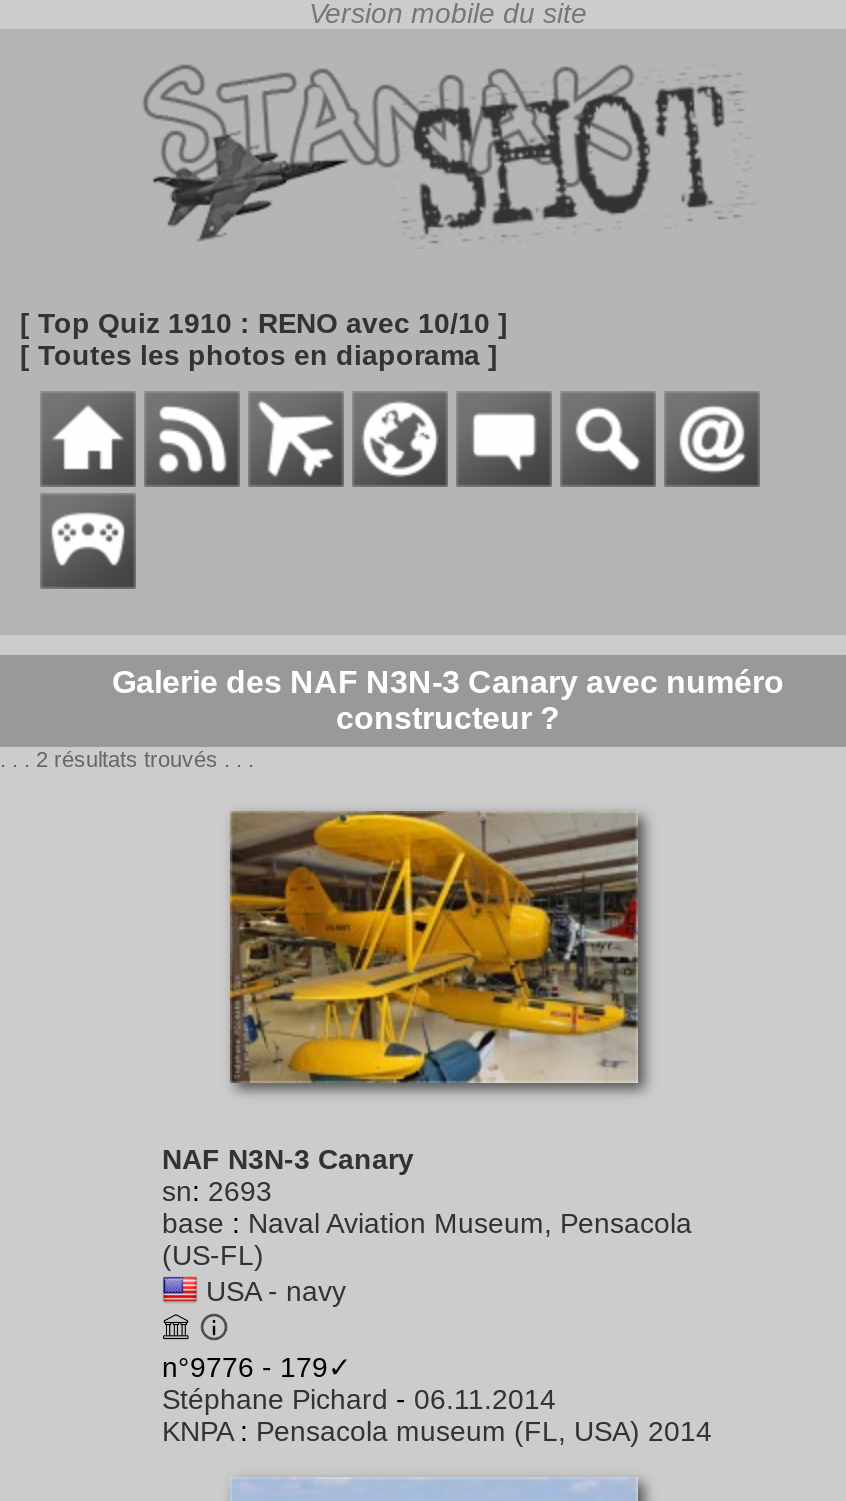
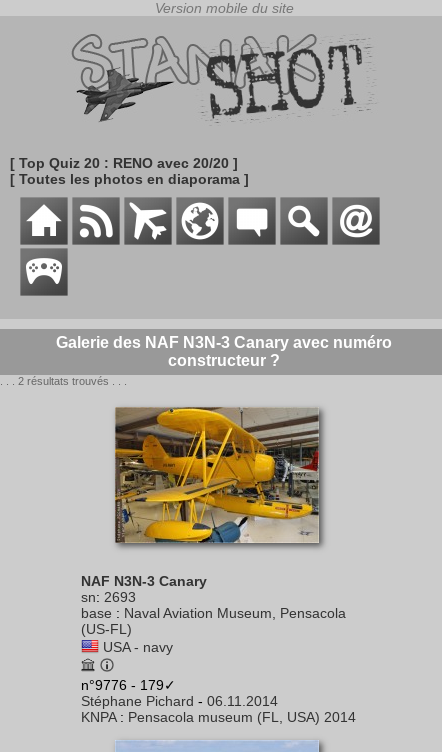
[20,307,508,339] [ Top Quiz 1910 : RENO avec 10/10 ] -> [10,155,238,171] [ Top Quiz 20 : RENO avec 20/20 ]

